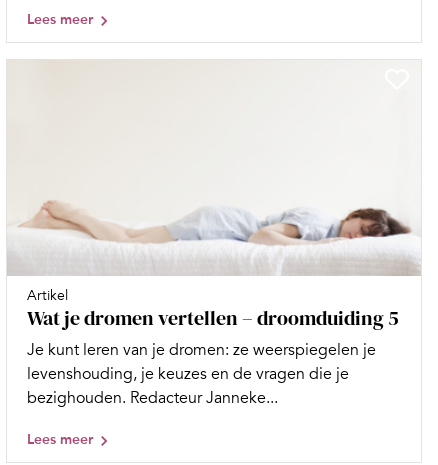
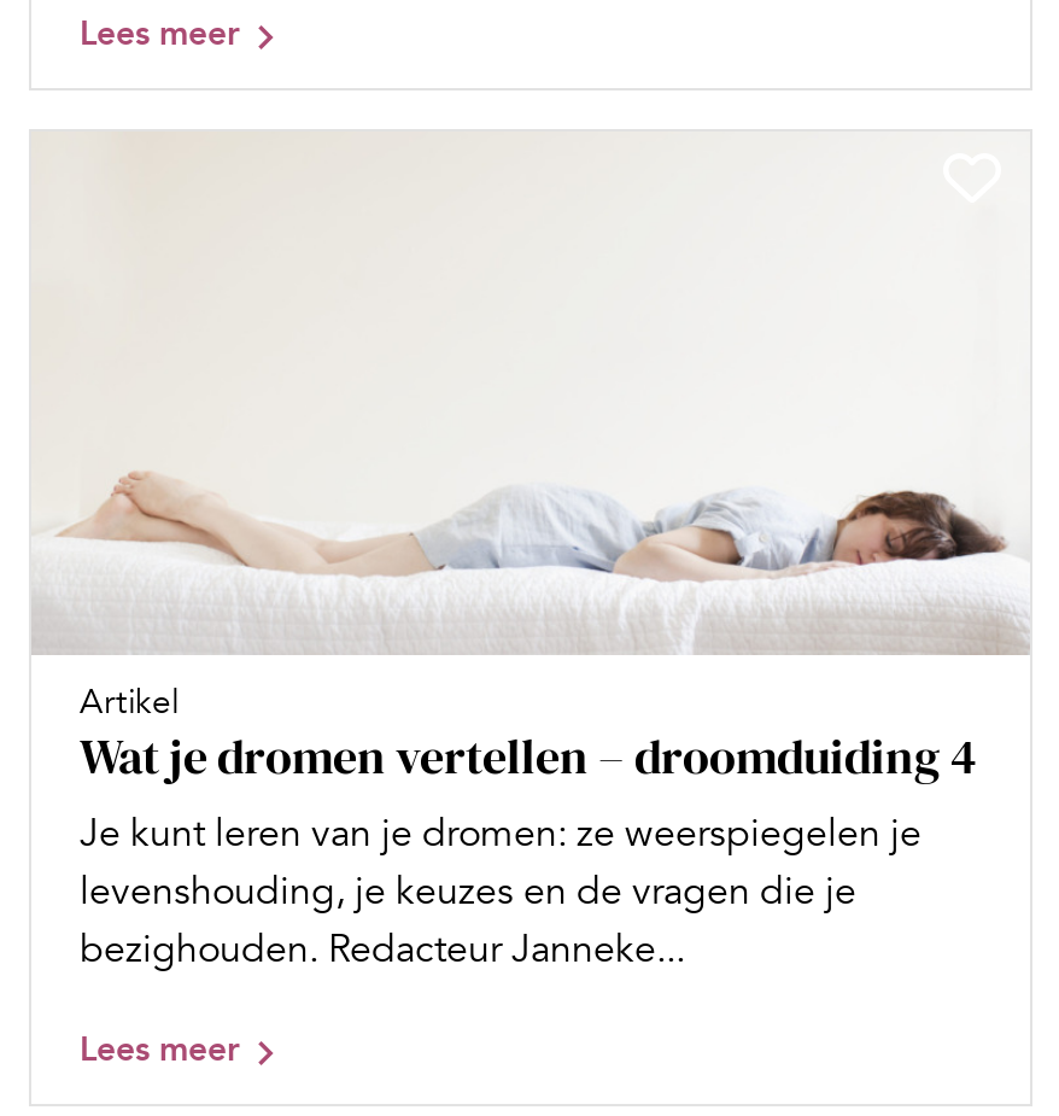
[27,304,399,332] Wat je dromen vertellen – droomduiding 5 -> [80,721,977,789] Wat je dromen vertellen – droomduiding 4

